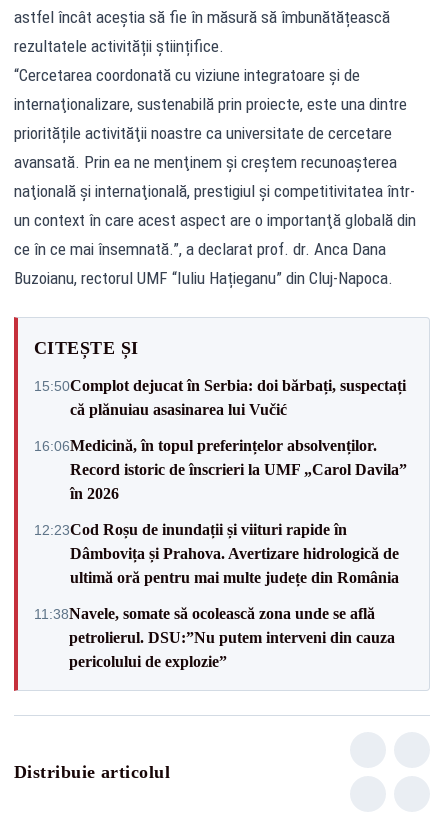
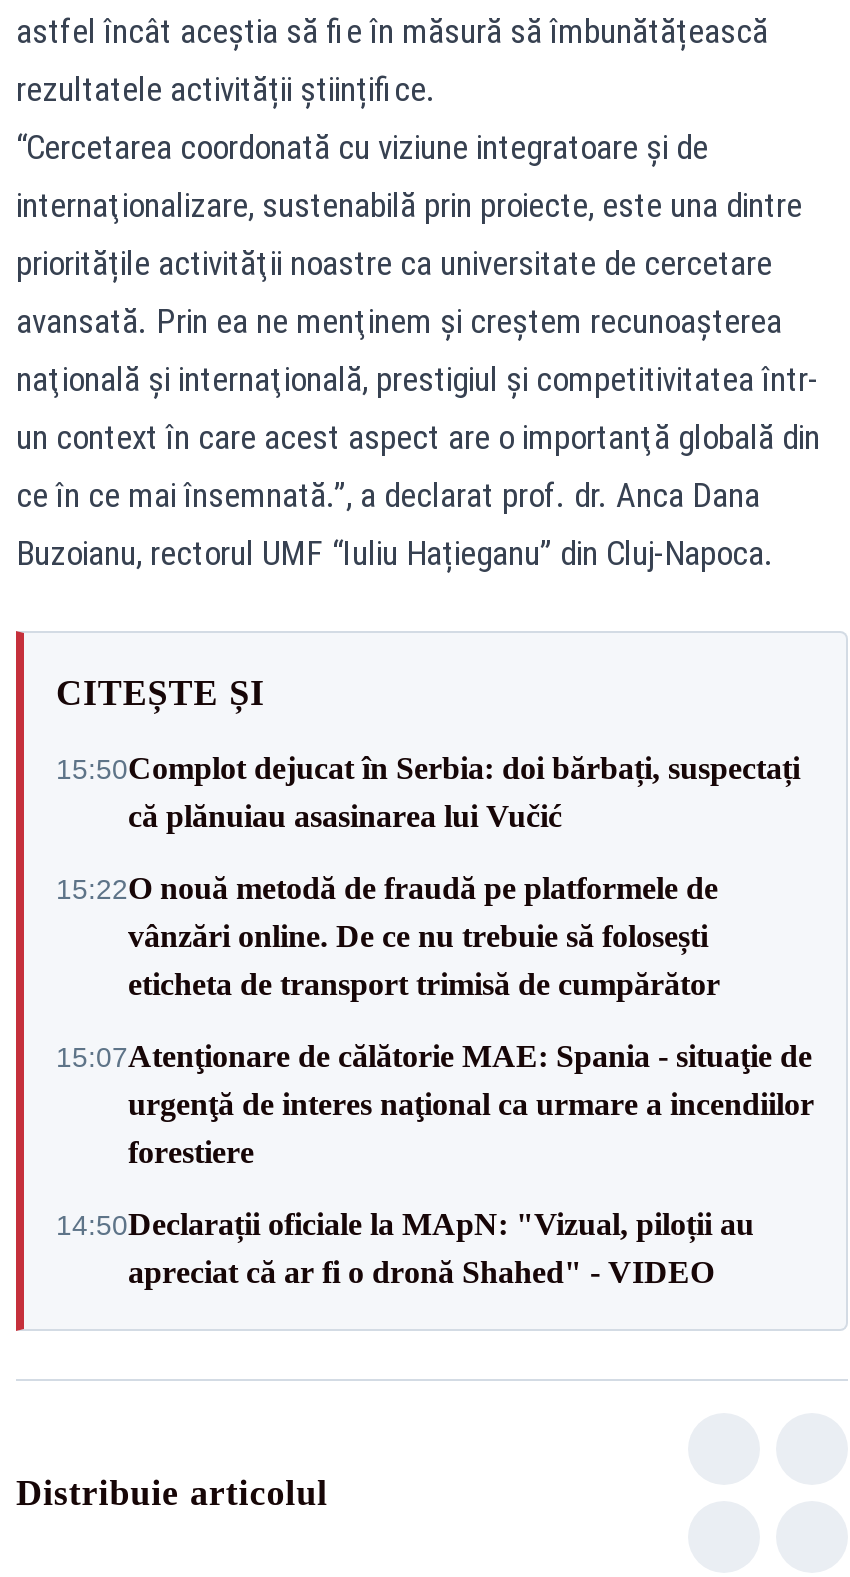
[34,436,407,501] 16:06Medicină, în topul preferințelor absolvenților. | Record istoric de înscrieri la UMF „Carol Davila” | în 2026 -> [56,871,720,1001] 15:22O nouă metodă de fraudă pe platformele de | vânzări online. De ce nu trebuie să folosești | eticheta de transport trimisă de cumpărător
[34,520,399,585] 12:23Cod Roșu de inundații și viituri rapide în | Dâmbovița și Prahova. Avertizare hidrologică de | ultimă oră pentru mai multe județe din România -> [56,1039,814,1169] 15:07Atenţionare de călătorie MAE: Spania - situaţie de | urgenţă de interes naţional ca urmare a incendiilor | forestiere
[34,604,395,669] 11:38Navele, somate să ocolească zona unde se află | petrolierul. DSU:”Nu putem interveni din cauza | pericolului de explozie” -> [56,1207,754,1289] 14:50Declarații oficiale la MApN: "Vizual, piloții au | apreciat că ar fi o dronă Shahed" - VIDEO

